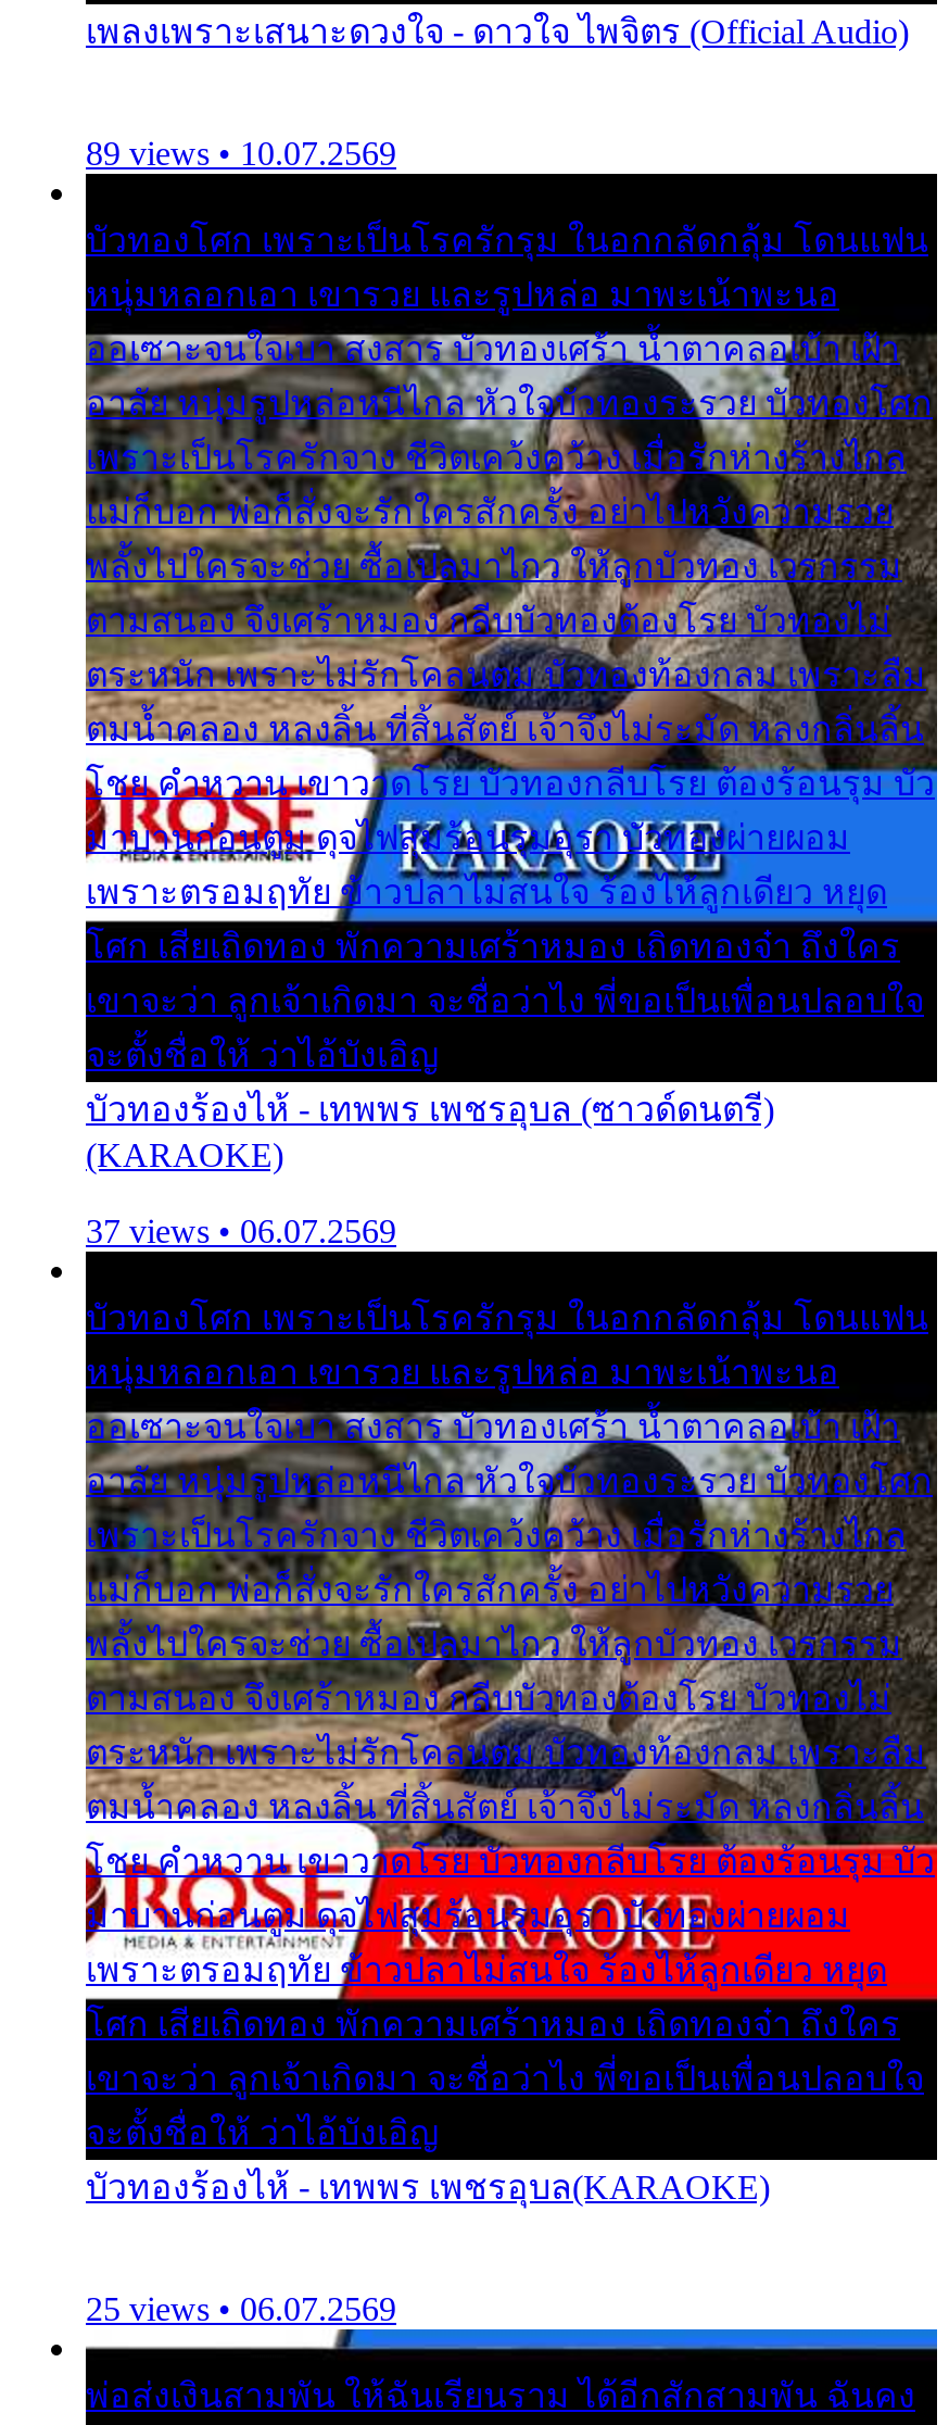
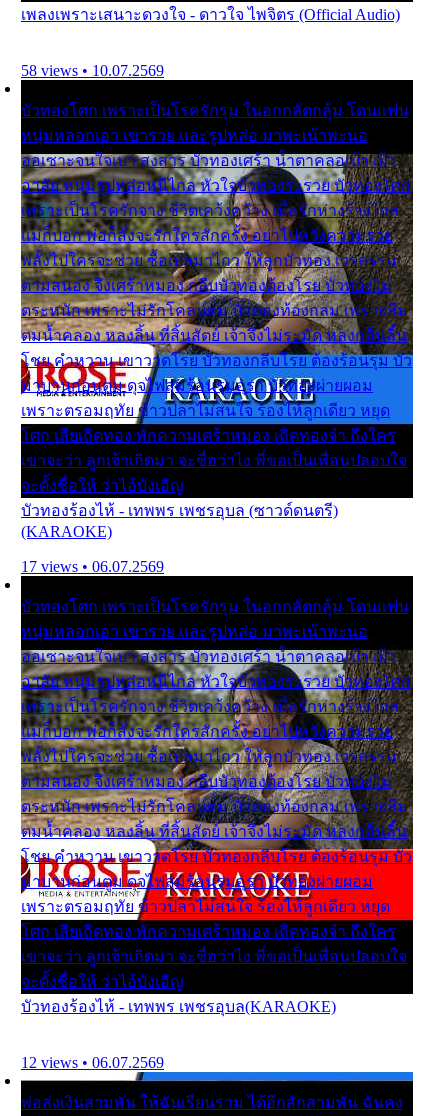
[86,134,396,171] 89 views • 10.07.2569 -> [21,62,164,79] 58 views • 10.07.2569
[86,1212,396,1249] 37 views • 06.07.2569 -> [21,558,164,575] 17 views • 06.07.2569
[86,2290,396,2327] 25 views • 06.07.2569 -> [21,1054,164,1071] 12 views • 06.07.2569

